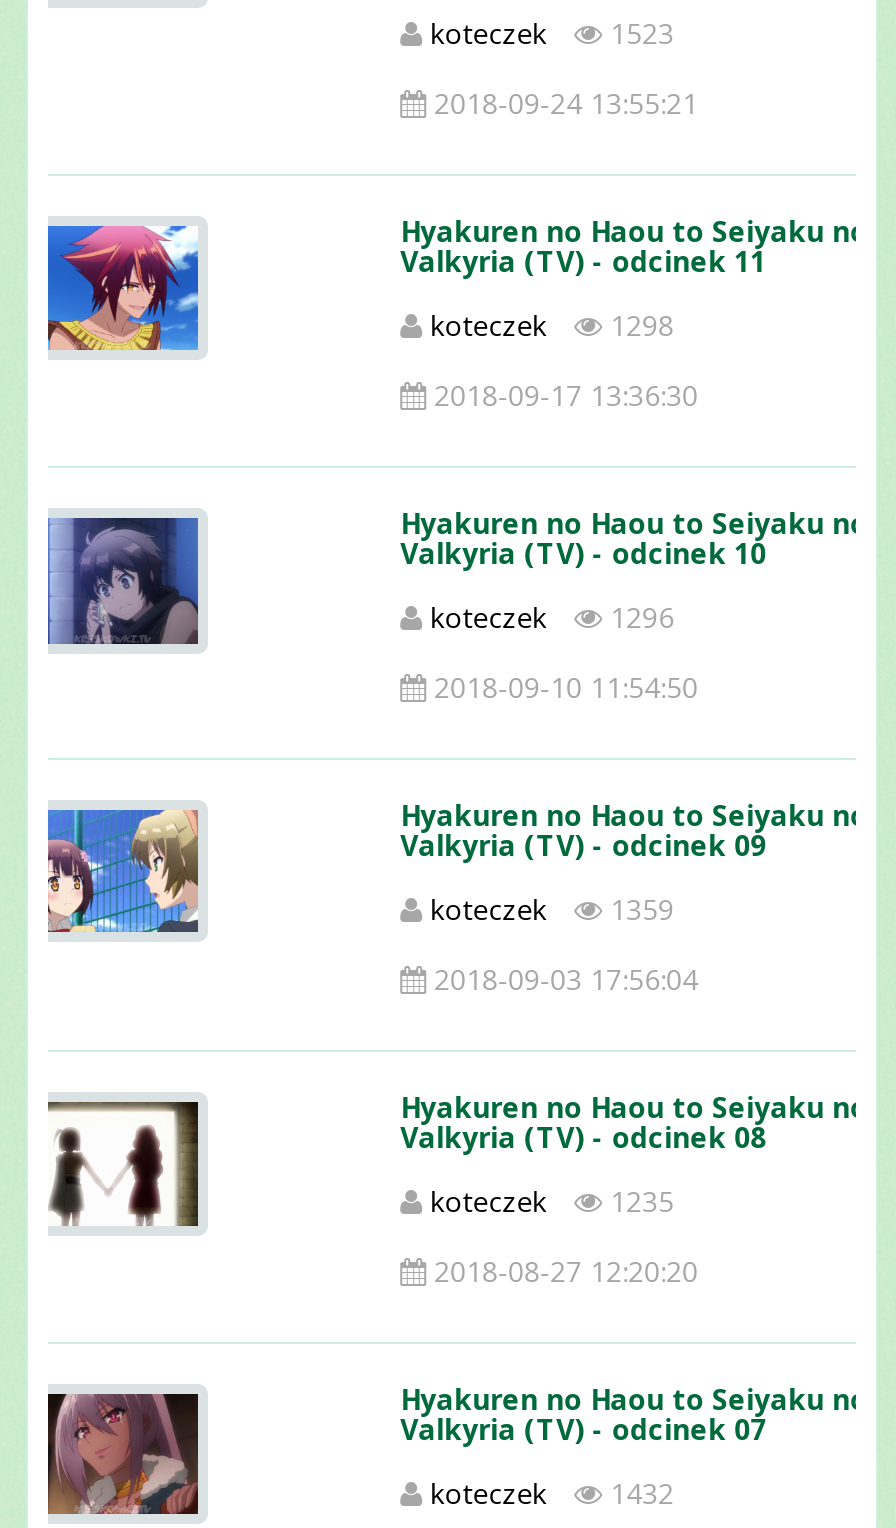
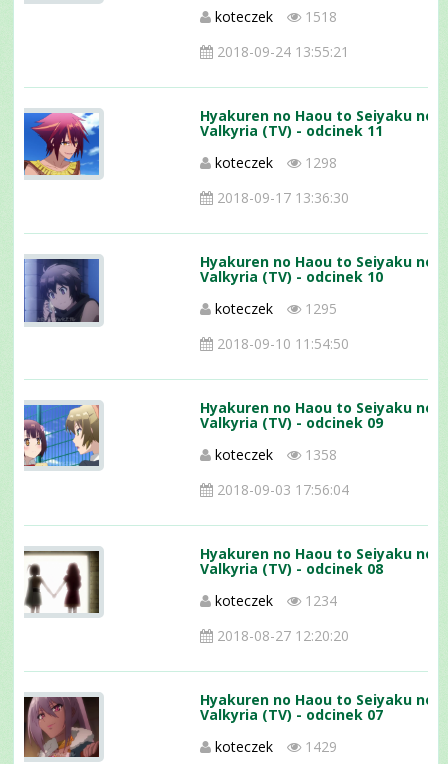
[430,14,674,52] koteczek 1523 -> [215,7,337,26] koteczek 1518
[430,598,674,636] koteczek 1296 -> [215,299,337,318] koteczek 1295
[430,890,674,928] koteczek 1359 -> [215,445,337,464] koteczek 1358
[430,1182,674,1220] koteczek 1235 -> [215,591,337,610] koteczek 1234
[430,1474,674,1512] koteczek 1432 -> [215,737,337,756] koteczek 1429

